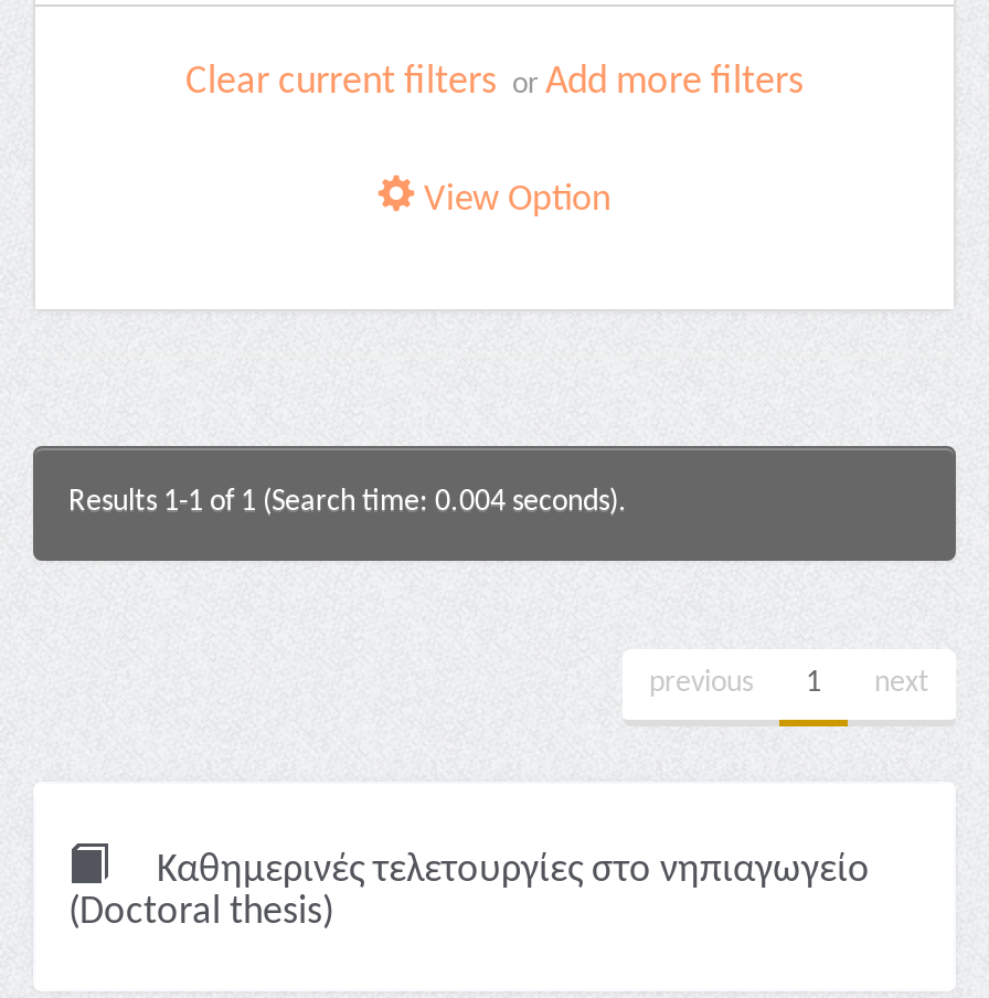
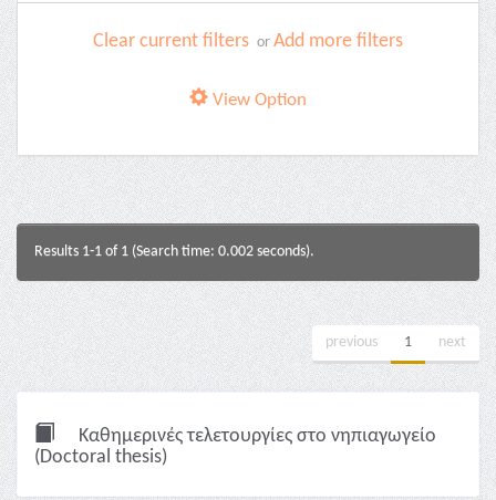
[68,486,627,519] Results 1-1 of 1 (Search time: 0.004 seconds). -> [34,243,314,260] Results 1-1 of 1 (Search time: 0.002 seconds).

